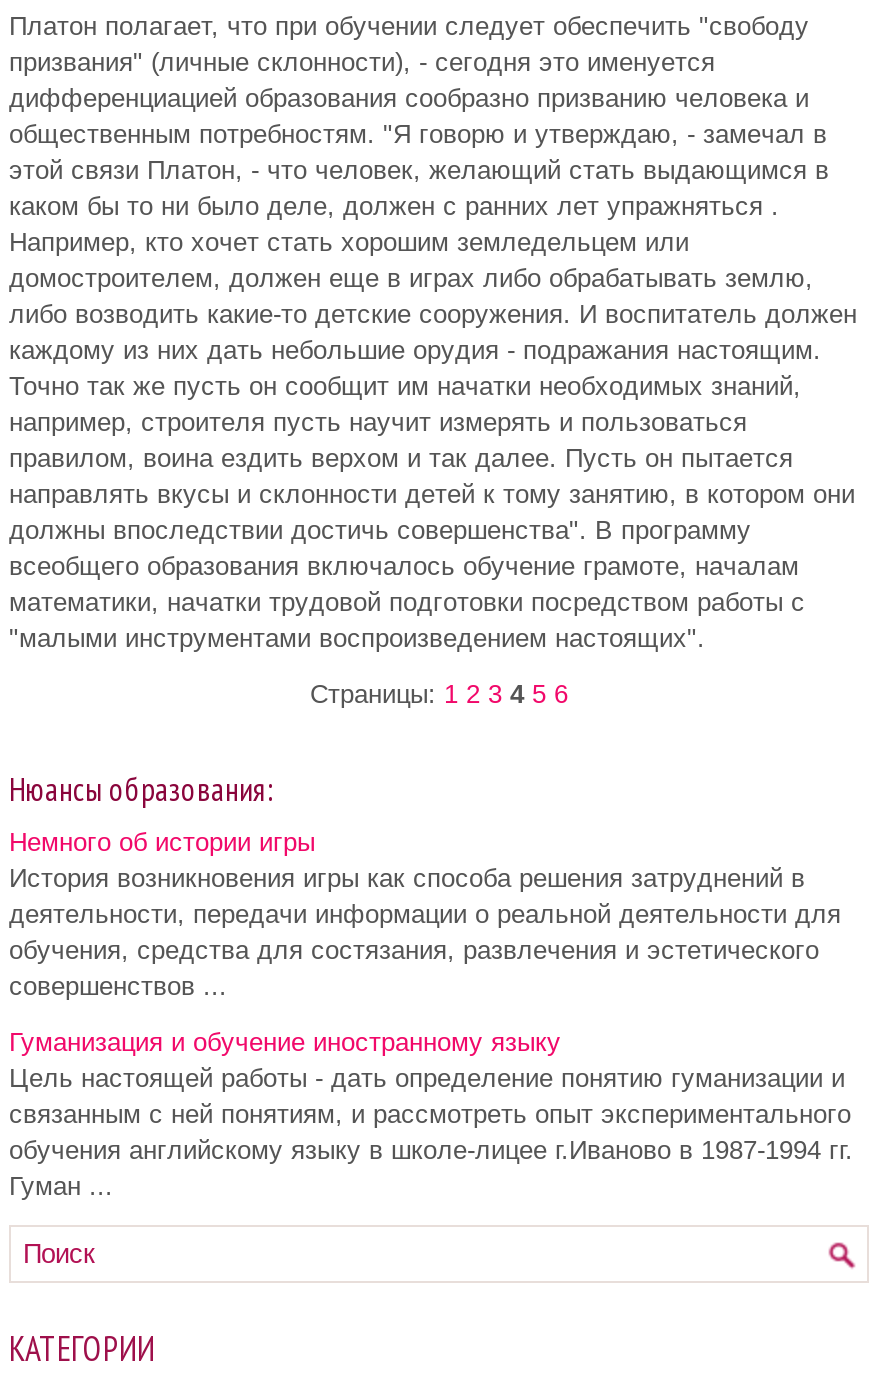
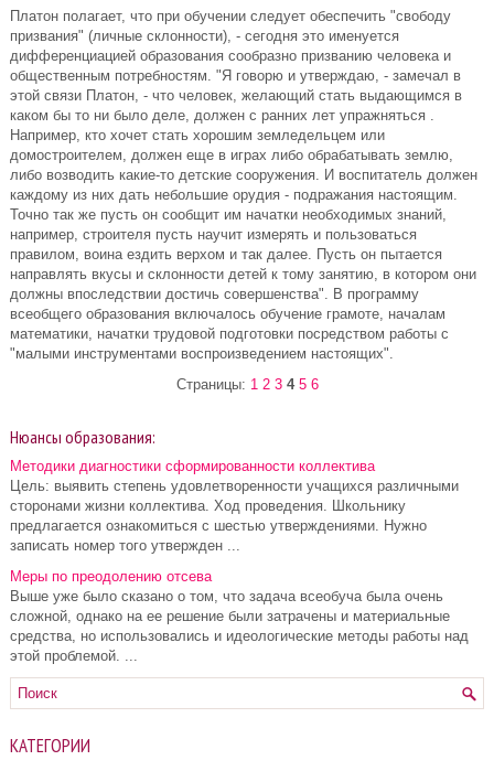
[9,827,841,1001] Немного об истории игры | История возникновения игры как способа решения затруднений в | деятельности, передачи информации о реальной деятельности для | обучения, средства для состязания, развлечения и эстетического | совершенствов ... -> [10,458,459,554] Методики диагностики сформированности коллектива | Цель: выявить степень удовлетворенности учащихся различными | сторонами жизни коллектива. Ход проведения. Школьнику | предлагается ознакомиться с шестью утверждениями. Нужно | записать номер того утвержден ...
[9,1027,853,1201] Гуманизация и обучение иностранному языку | Цель настоящей работы - дать определение понятию гуманизации и | связанным с ней понятиям, и рассмотреть опыт экспериментального | обучения английскому языку в школе-лицее г.Иваново в 1987-1994 гг. | Гуман ... -> [10,568,469,664] Меры по преодолению отсева | Выше уже было сказано о том, что задача всеобуча была очень | сложной, однако на ее решение были затрачены и материальные | средства, но использовались и идеологические методы работы над | этой проблемой. ...

